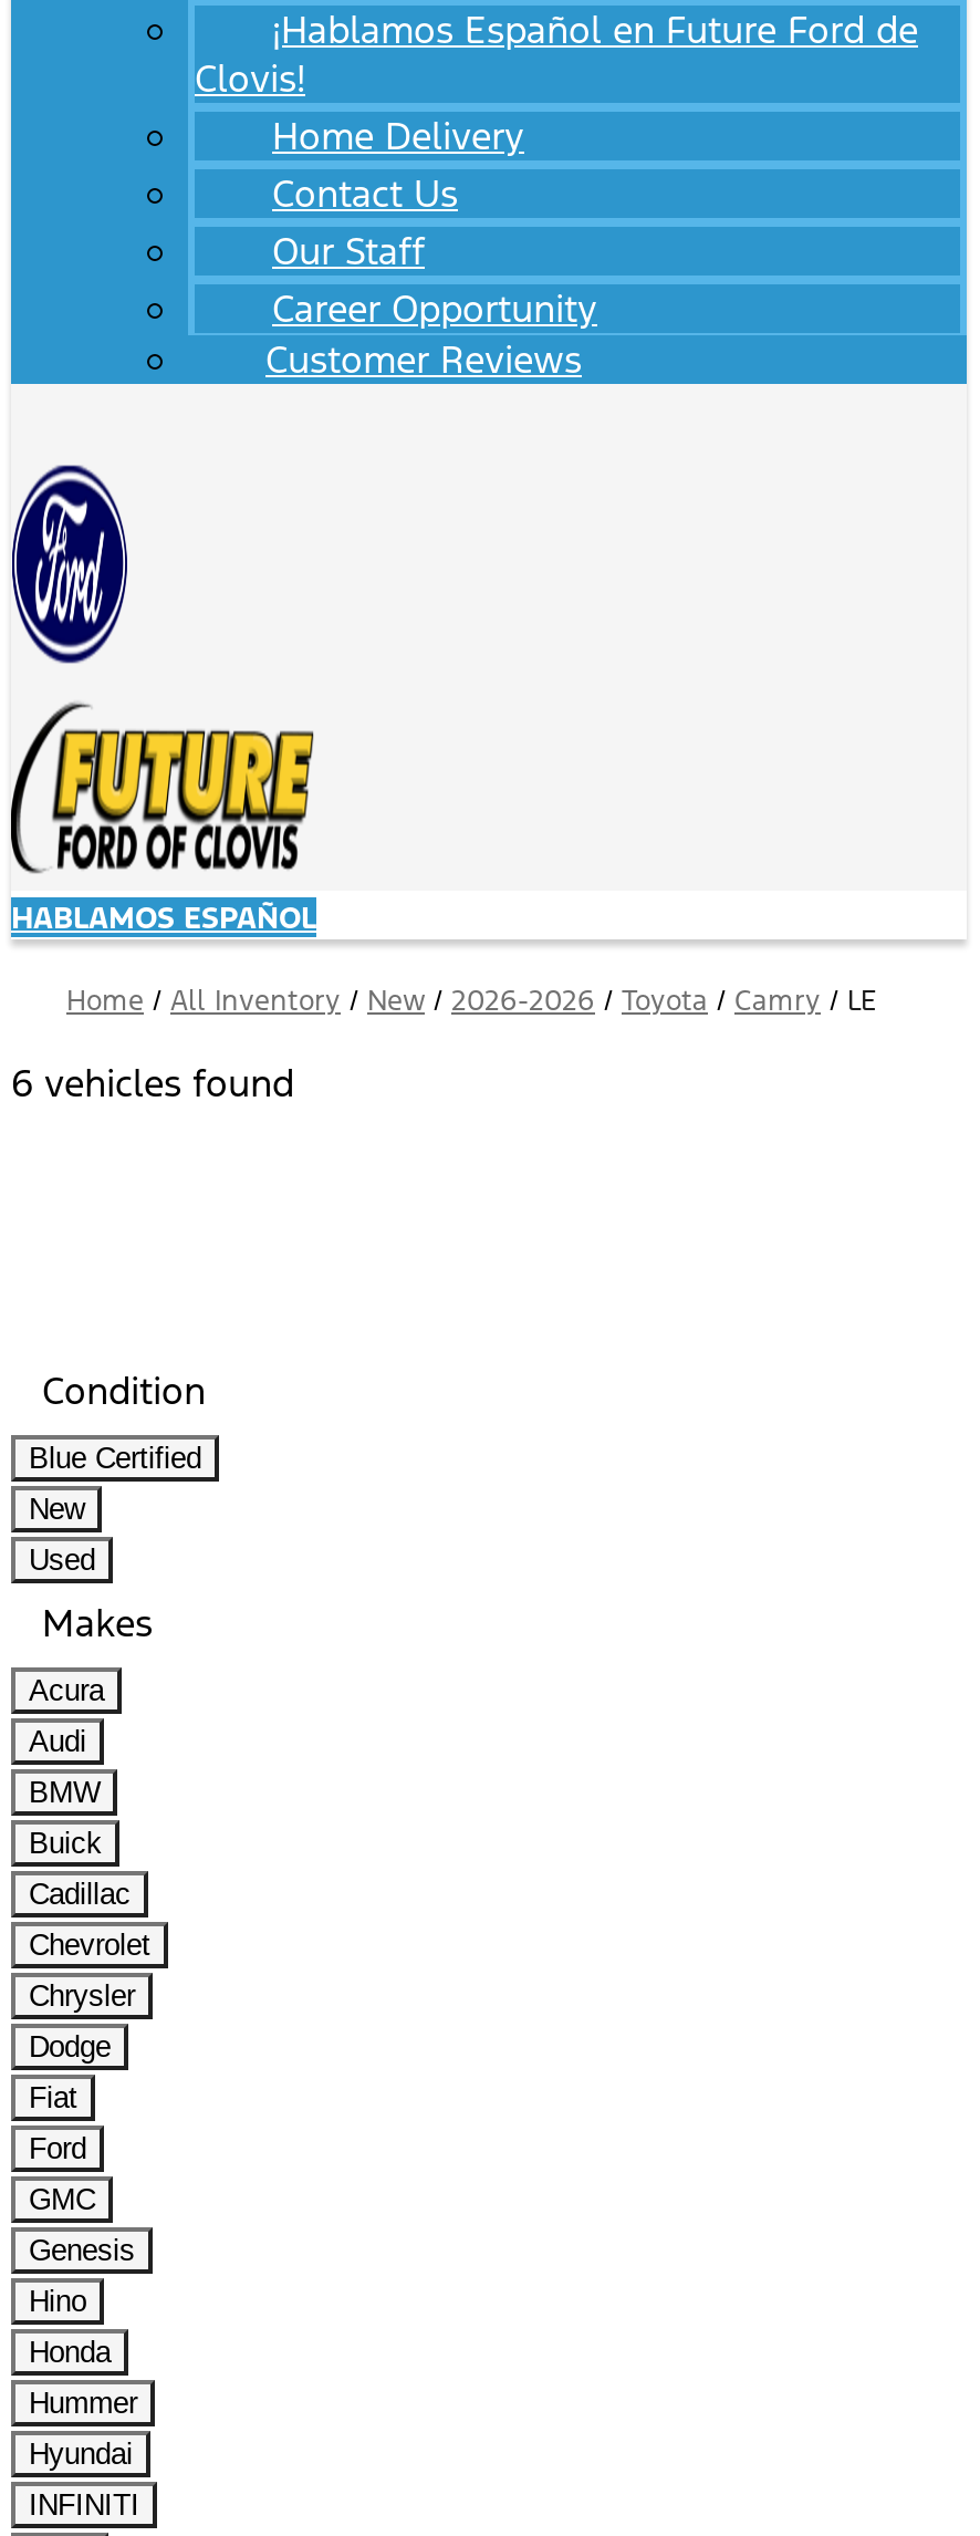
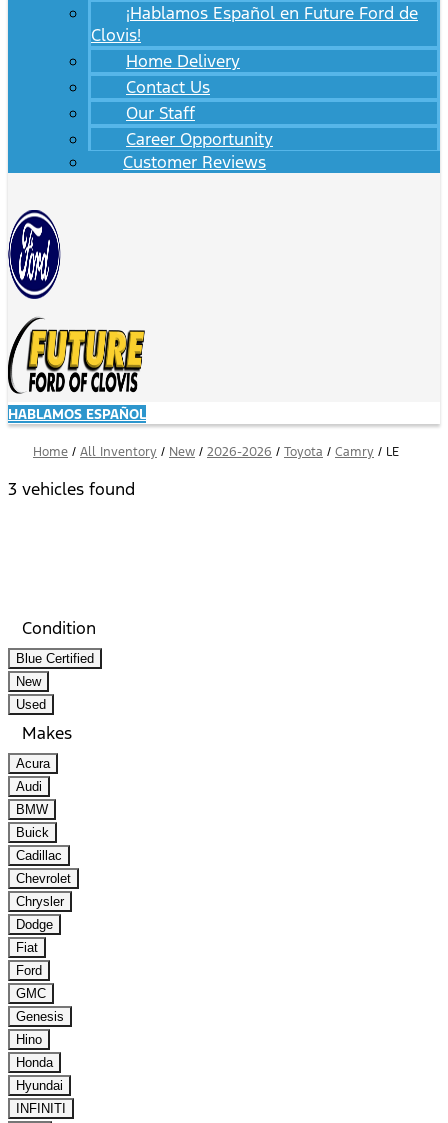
[11,1059,294,1108] 6 vehicles found -> [8,478,135,500] 3 vehicles found
[29,2387,137,2420] Hummer -> none

